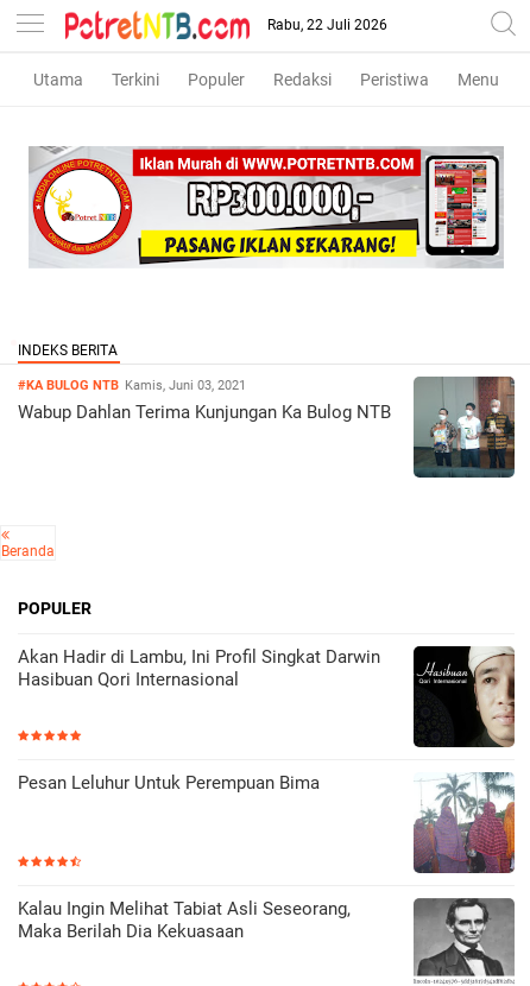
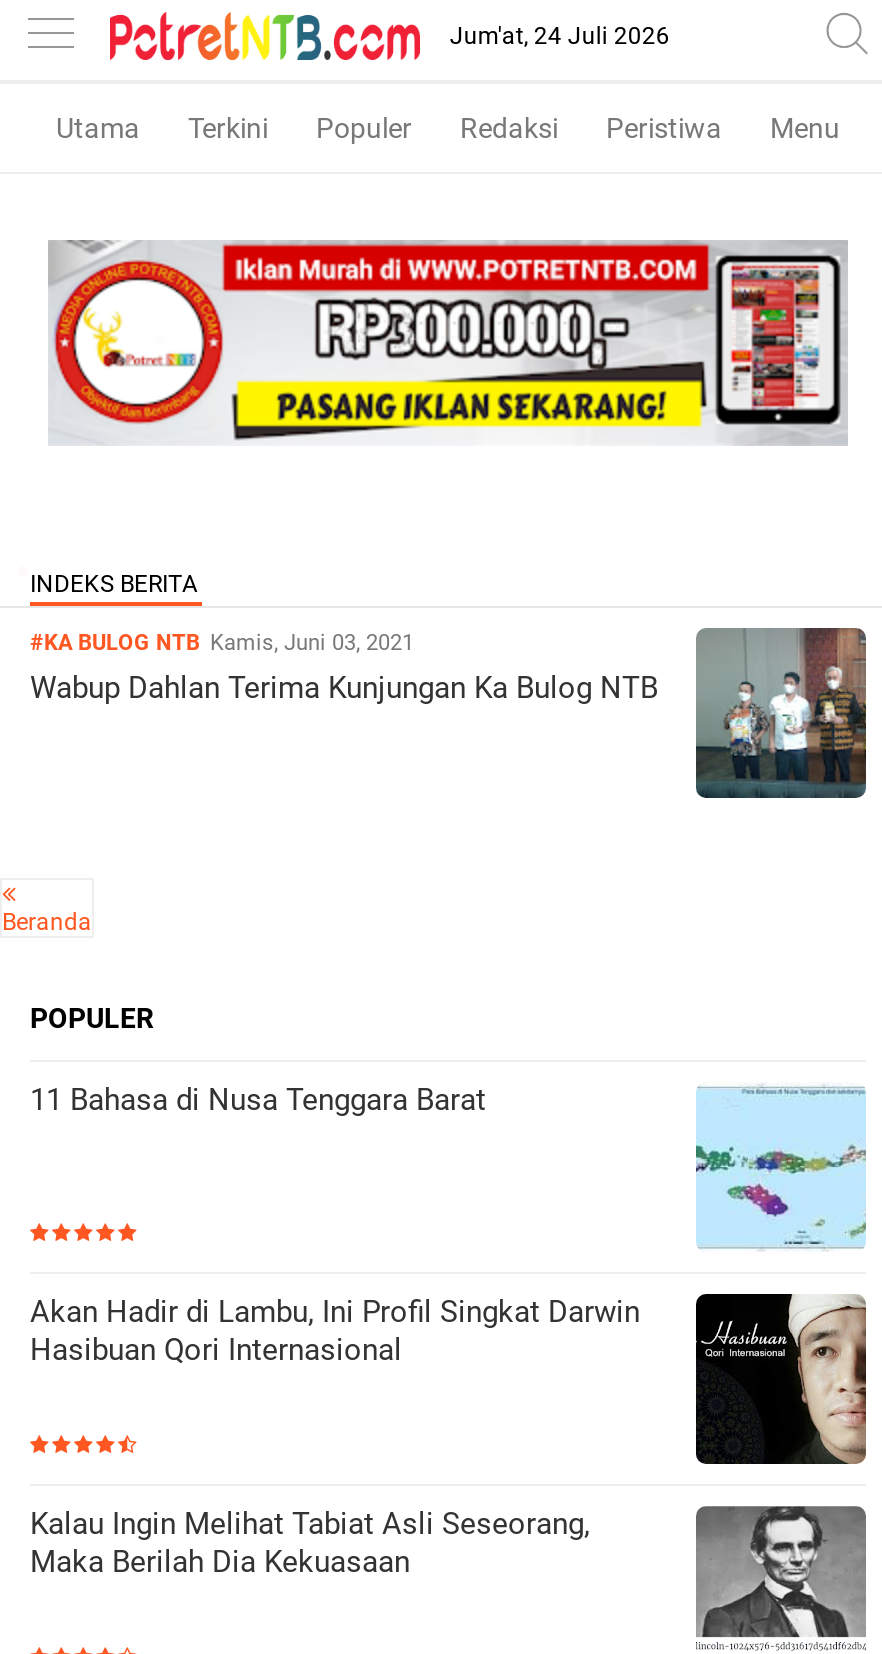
[267,17,387,33] Rabu, 22 Juli 2026 -> [450,22,670,50] Jum'at, 24 Juli 2026
none -> [30,1082,486,1118] 11 Bahasa di Nusa Tenggara Barat
none -> [694,1084,866,1250] [image]
moved [18,646,517,748] -> [30,1294,870,1466]: [image] | Akan Hadir di Lambu, Ini Profil Singkat Darwin | Hasibuan Qori Internasional
[18,772,320,794] Pesan Leluhur Untuk Perempuan Bima -> none
[414,772,515,873] [image] -> none

